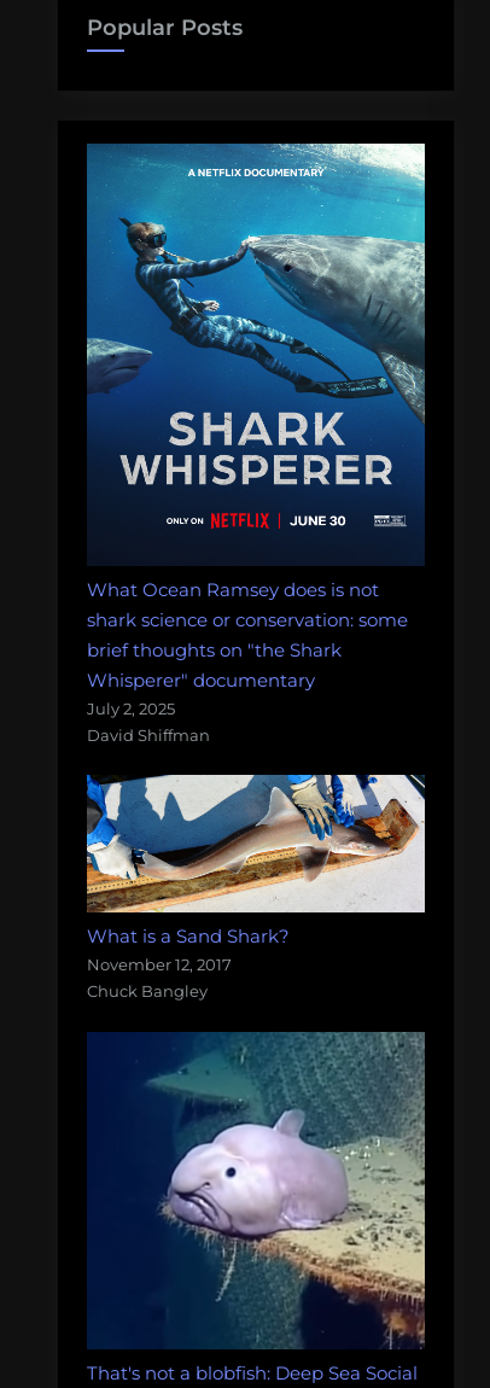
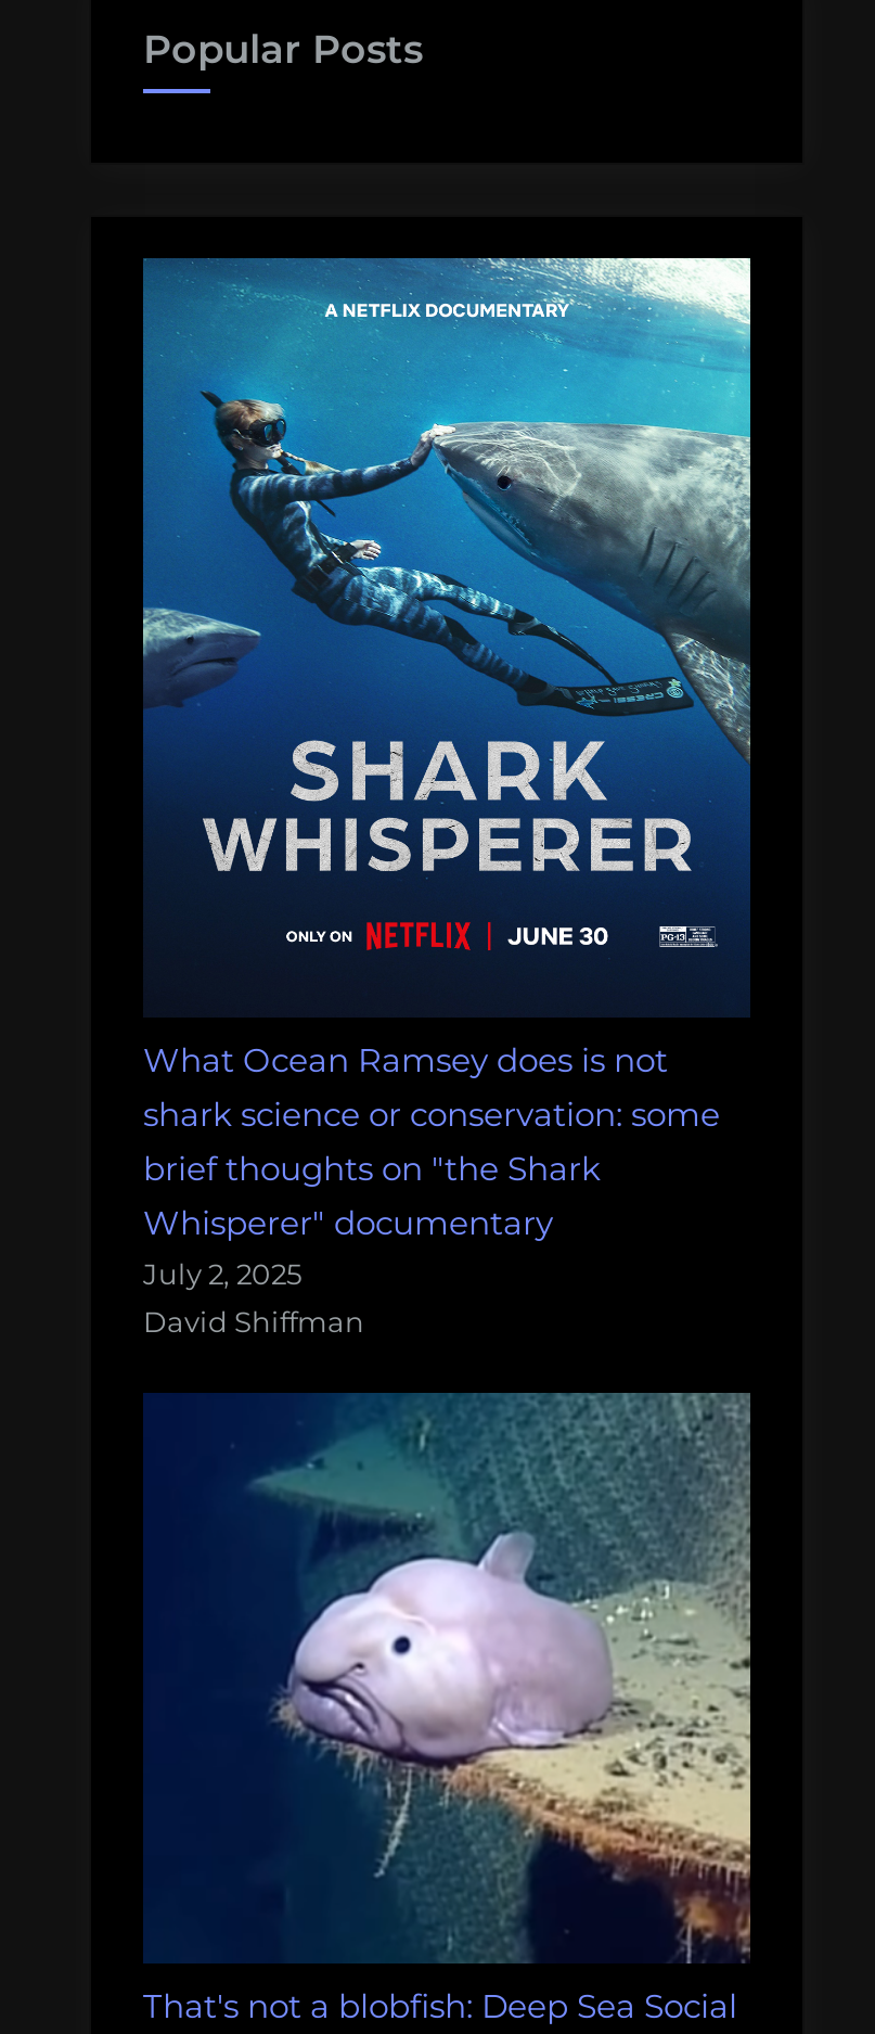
[86,774,426,1001] [image] | What is a Sand Shark? | November 12, 2017 | Chuck Bangley -> none

